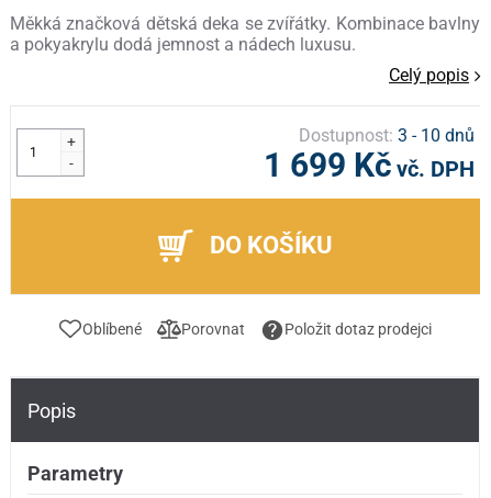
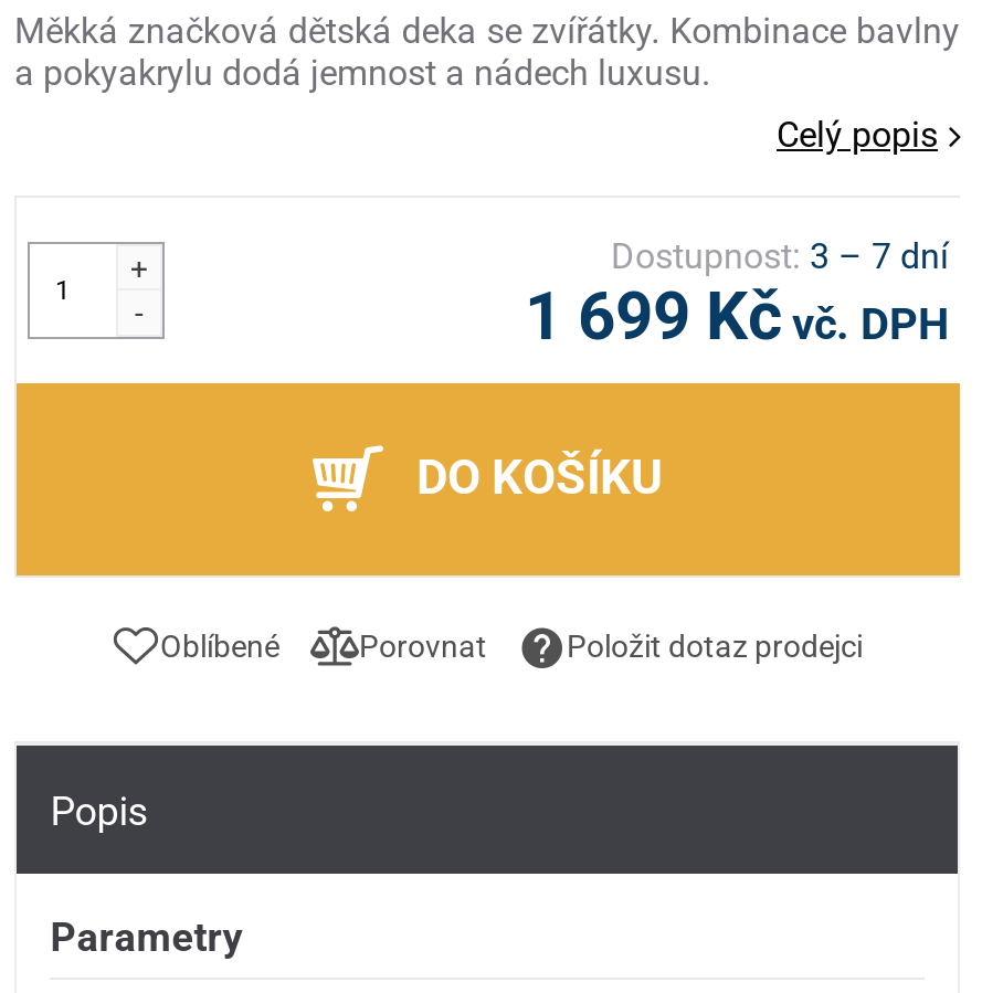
[299,125,475,146] Dostupnost: 3 - 10 dnů -> [611,236,949,278] Dostupnost: 3 – 7 dní

